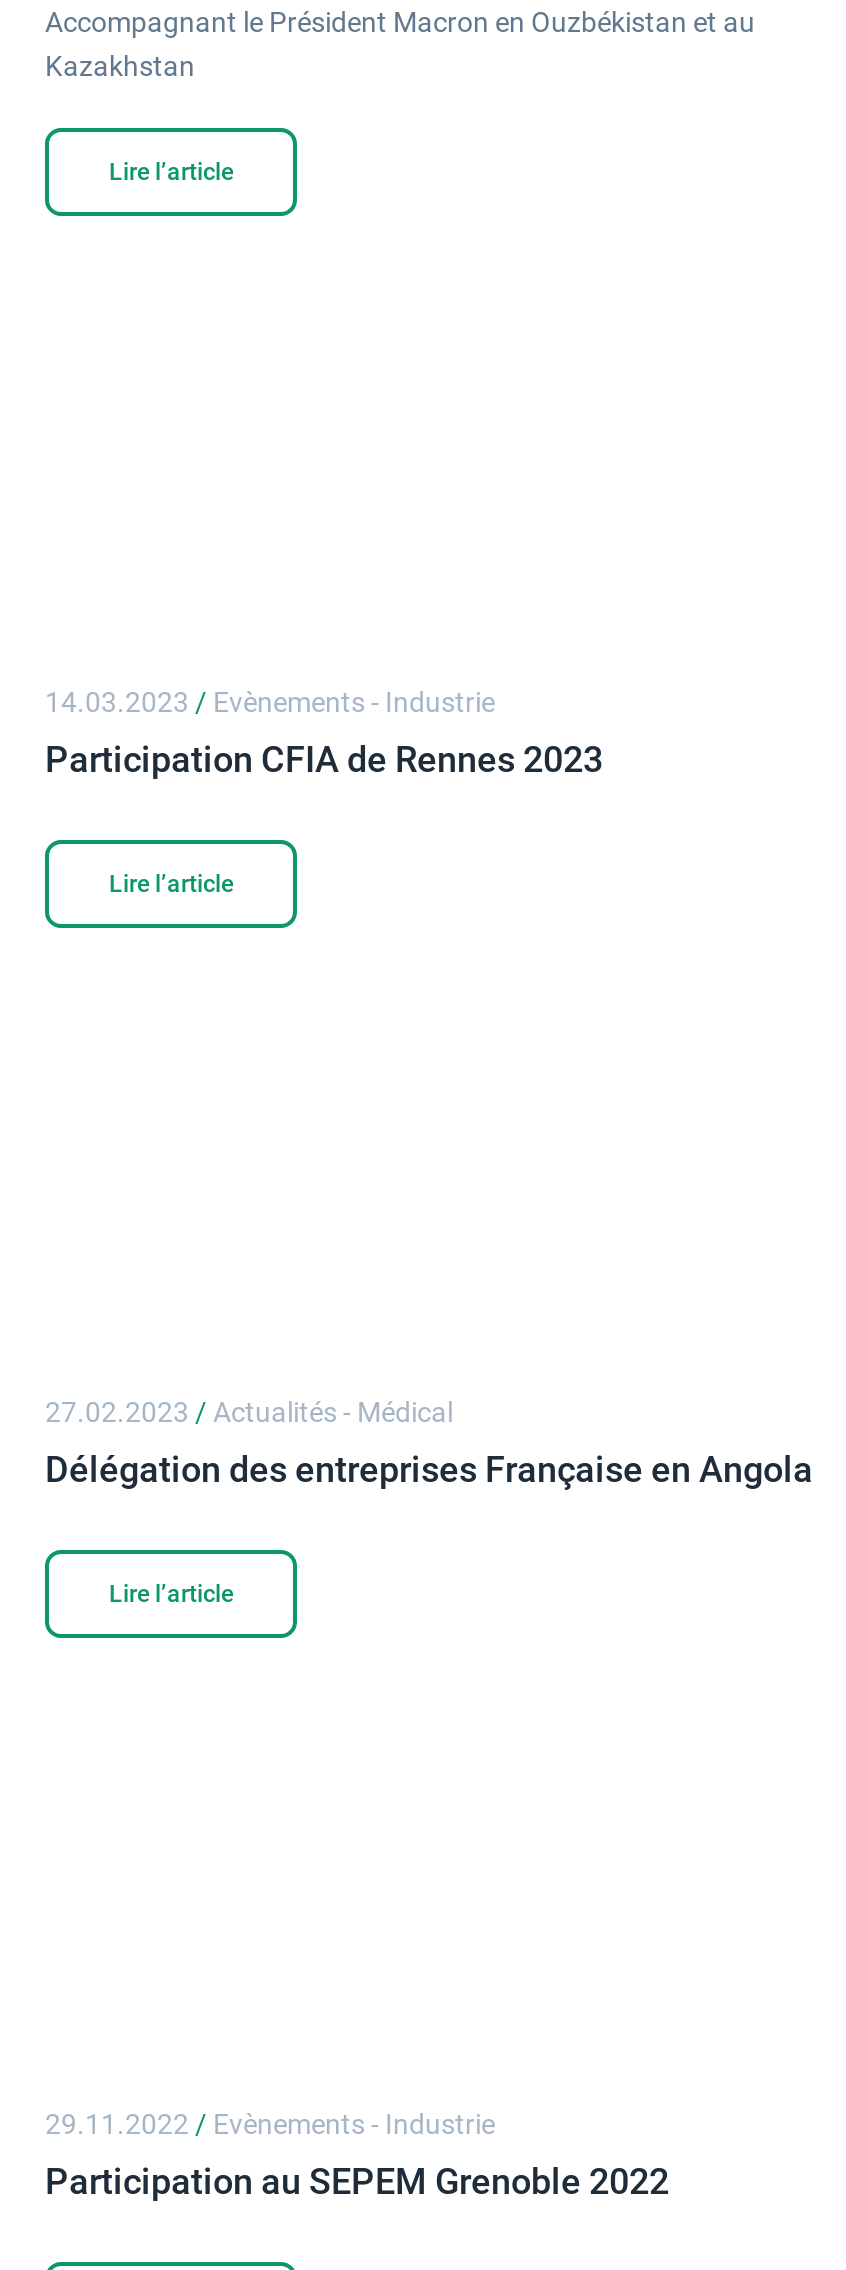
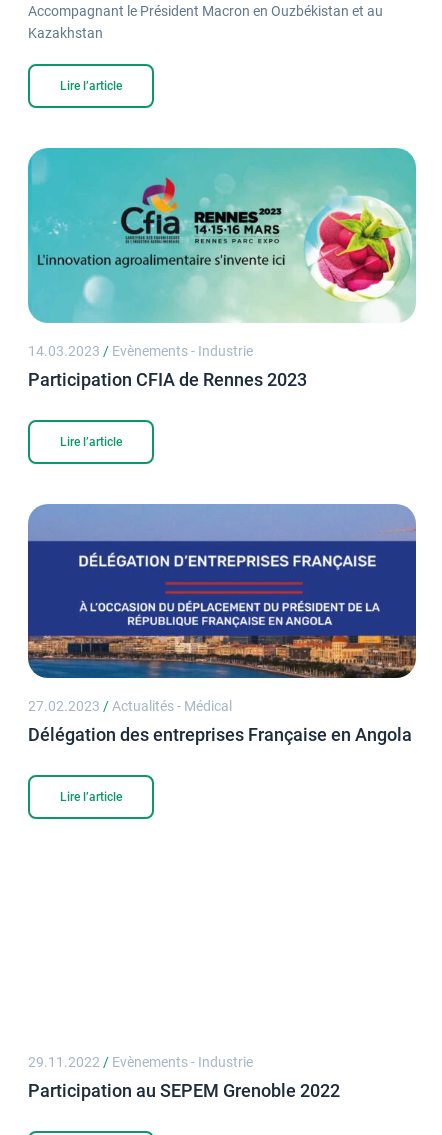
none -> [27,147,417,324] [image]
none -> [27,503,417,679] [image]

